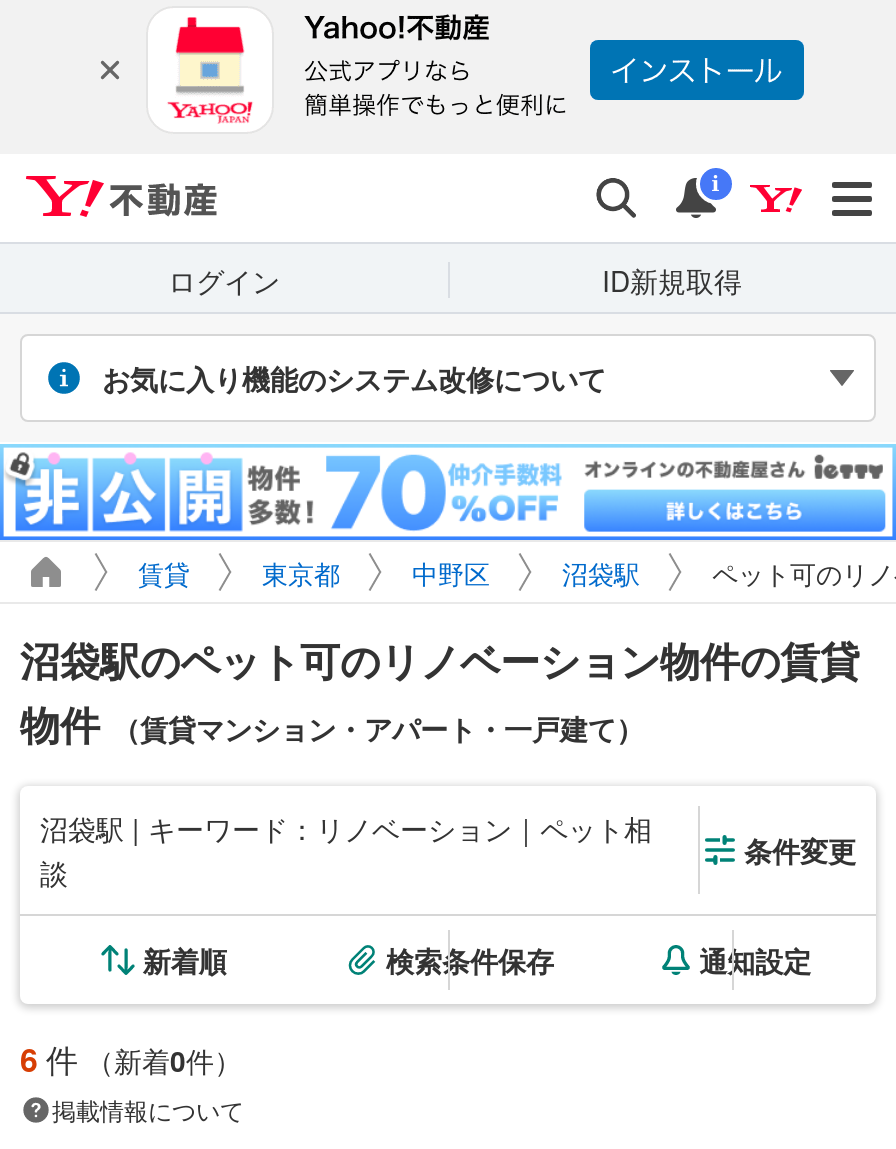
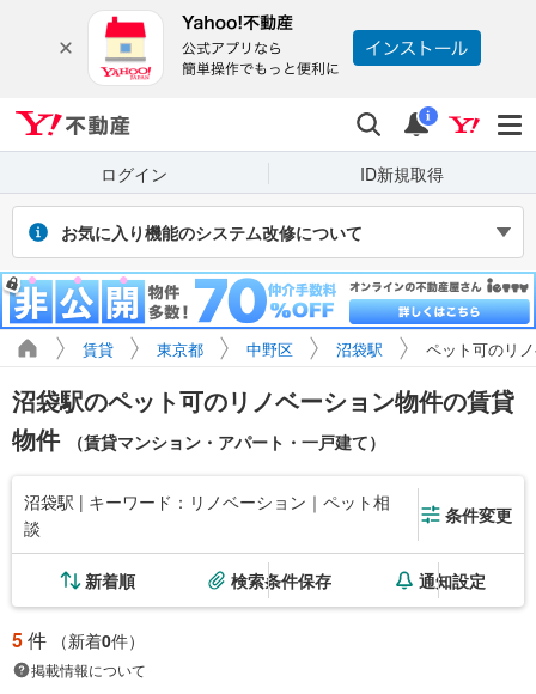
[20,1036,242,1082] 6件 （新着0件） -> [12,626,145,653] 5件 （新着0件）

